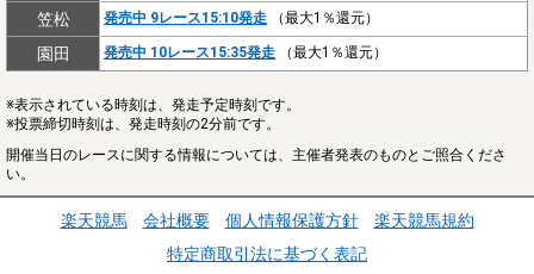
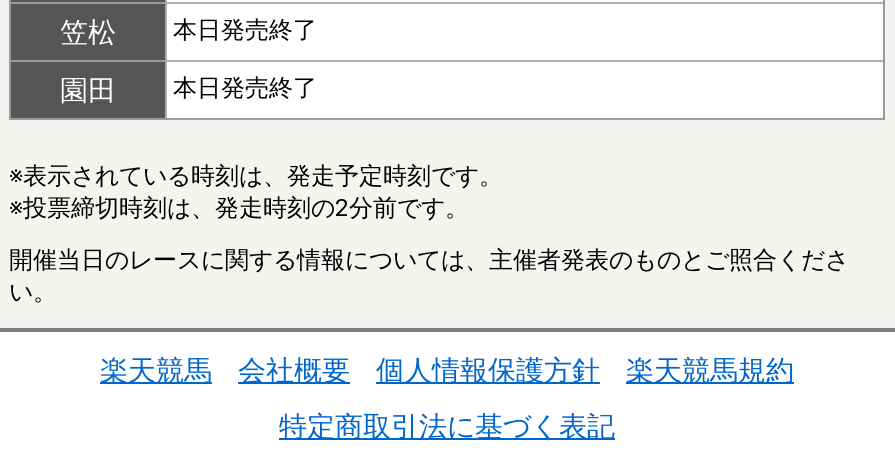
[104,9,379,26] 発売中 9レース15:10発走（最大1％還元） -> [173,16,317,44] 本日発売終了
[104,44,387,61] 発売中 10レース15:35発走（最大1％還元） -> [173,74,317,102] 本日発売終了

